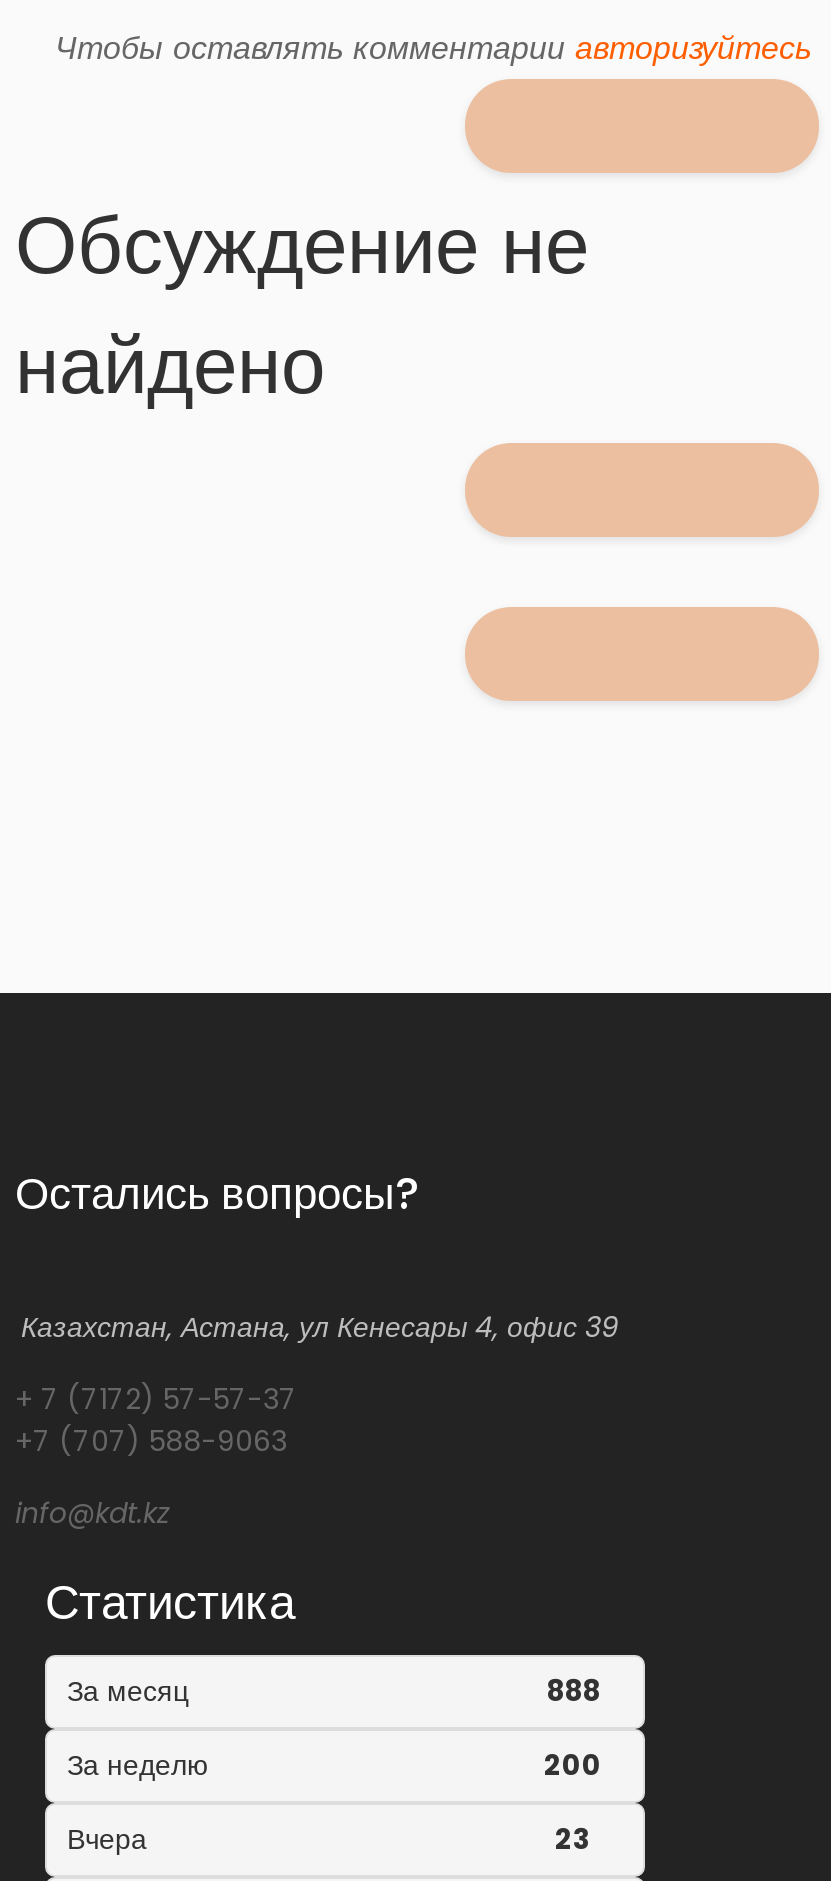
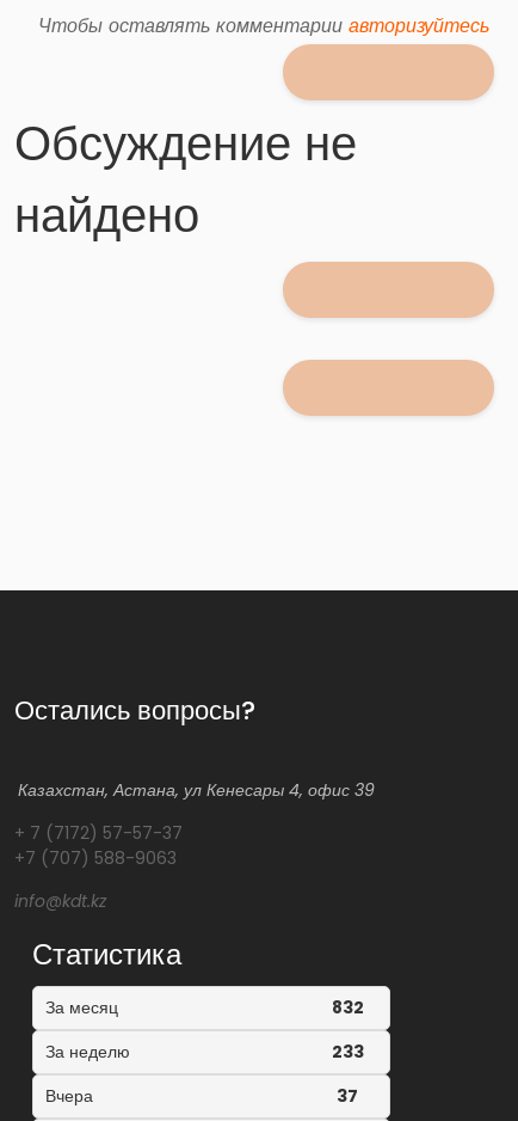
[546,1670,600,1710] 888 -> [331,995,363,1019] 832
[544,1744,602,1784] 200 -> [331,1039,363,1063] 233
[555,1818,591,1858] 23 -> [337,1083,358,1107] 37

